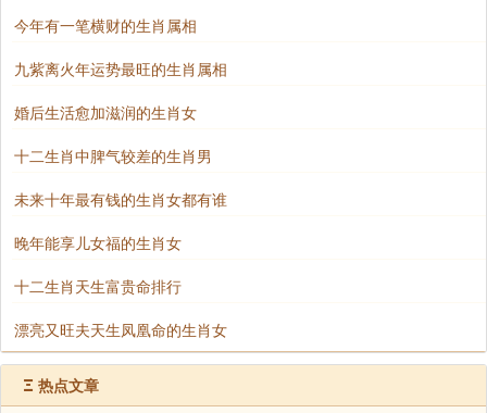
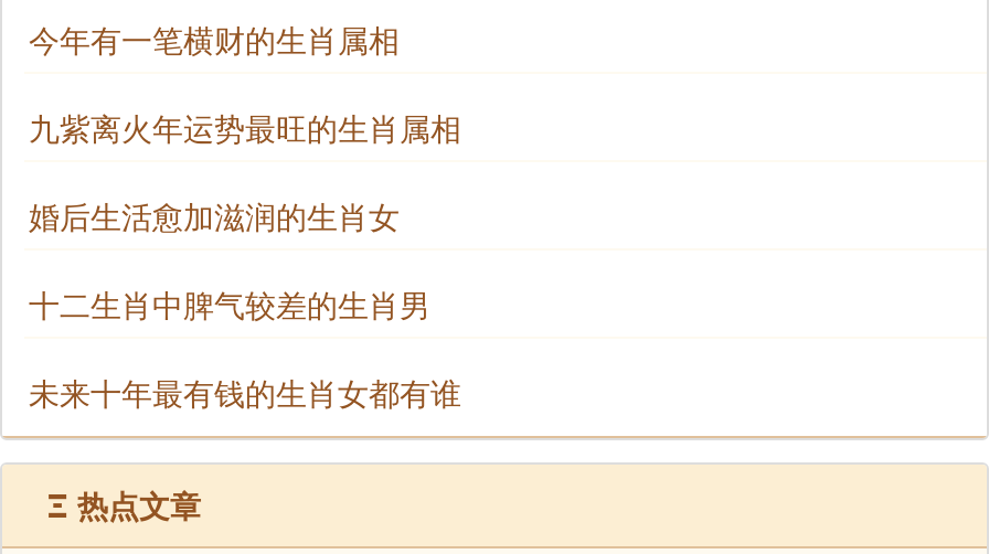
[14,231,227,340] 晚年能享儿女福的生肖女 | 十二生肖天生富贵命排行 | 漂亮又旺夫天生凤凰命的生肖女 -> none

